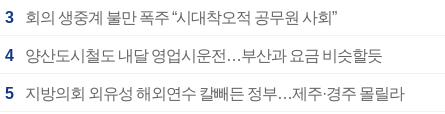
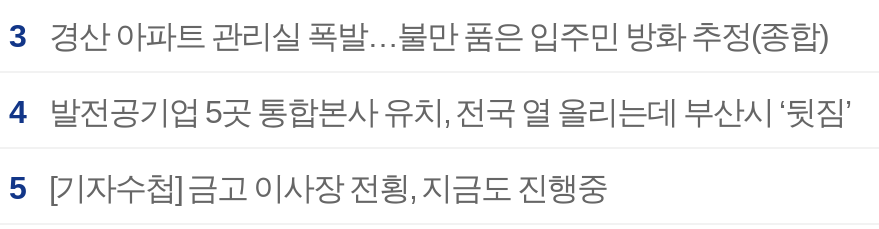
[25,9,336,26] 회의 생중계 불만 폭주 “시대착오적 공무원 사회” -> [49,19,827,53] 경산 아파트 관리실 폭발…불만 품은 입주민 방화 추정(종합)
[25,47,382,64] 양산도시철도 내달 영업시운전…부산과 요금 비슷할듯 -> [49,95,851,129] 발전공기업 5곳 통합본사 유치, 전국 열 올리는데 부산시 ‘뒷짐’
[25,85,404,102] 지방의회 외유성 해외연수 칼빼든 정부…제주·경주 몰릴라 -> [49,171,607,205] [기자수첩] 금고 이사장 전횡, 지금도 진행중

